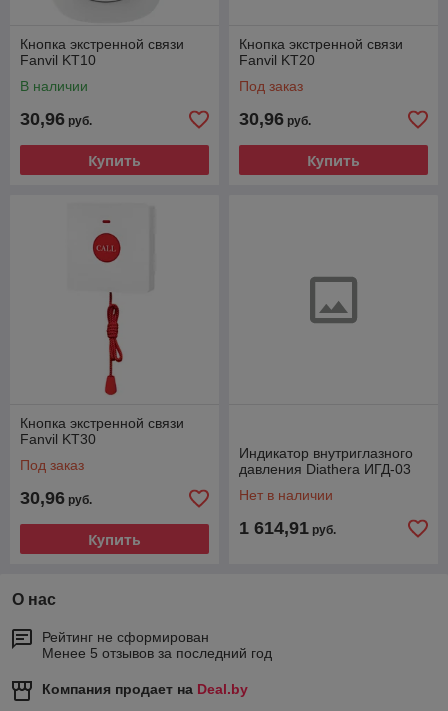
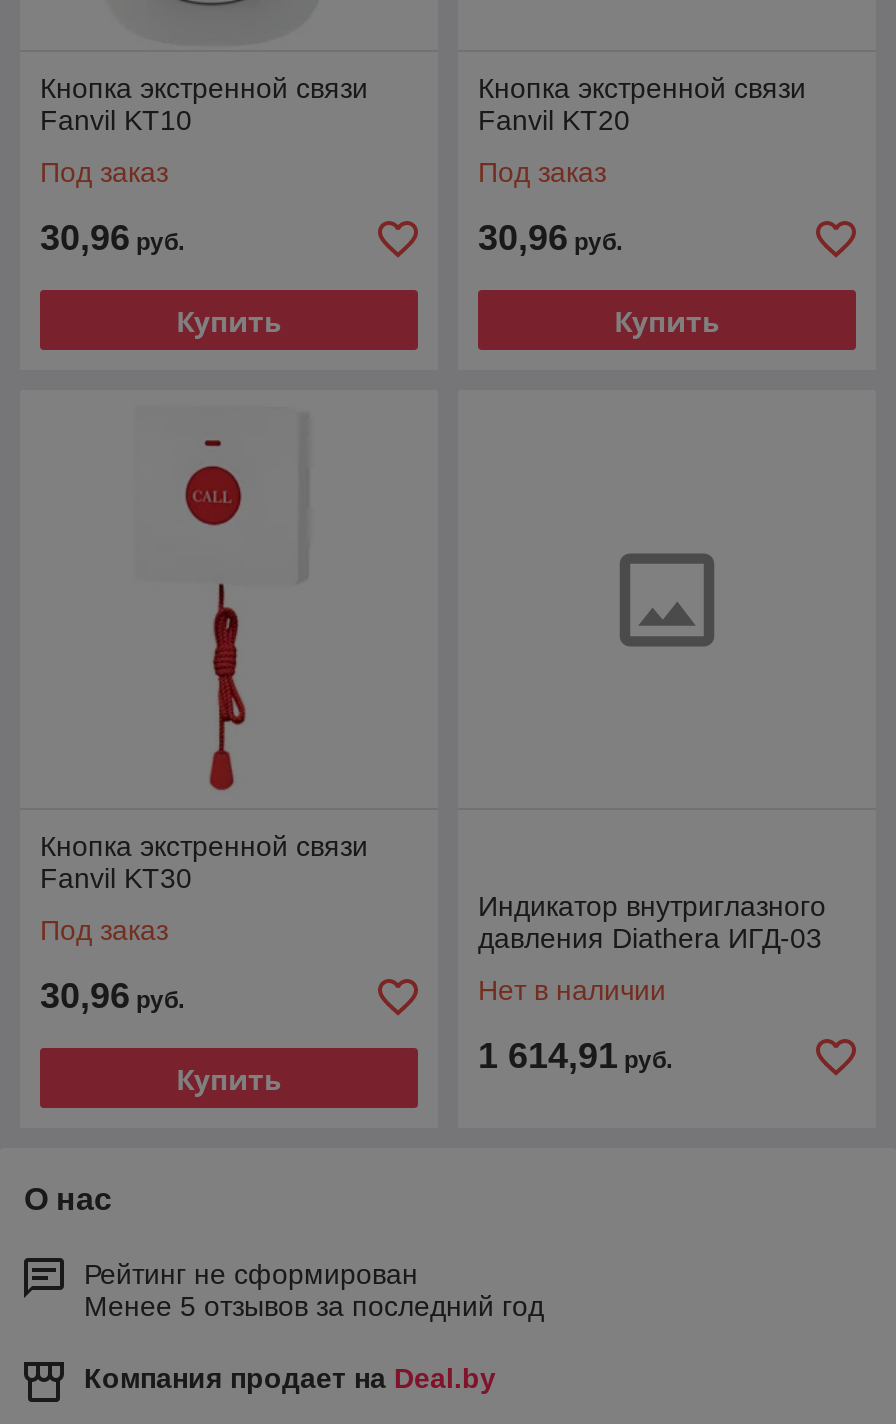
[20,78,88,94] В наличии -> [40,157,168,189] Под заказ

